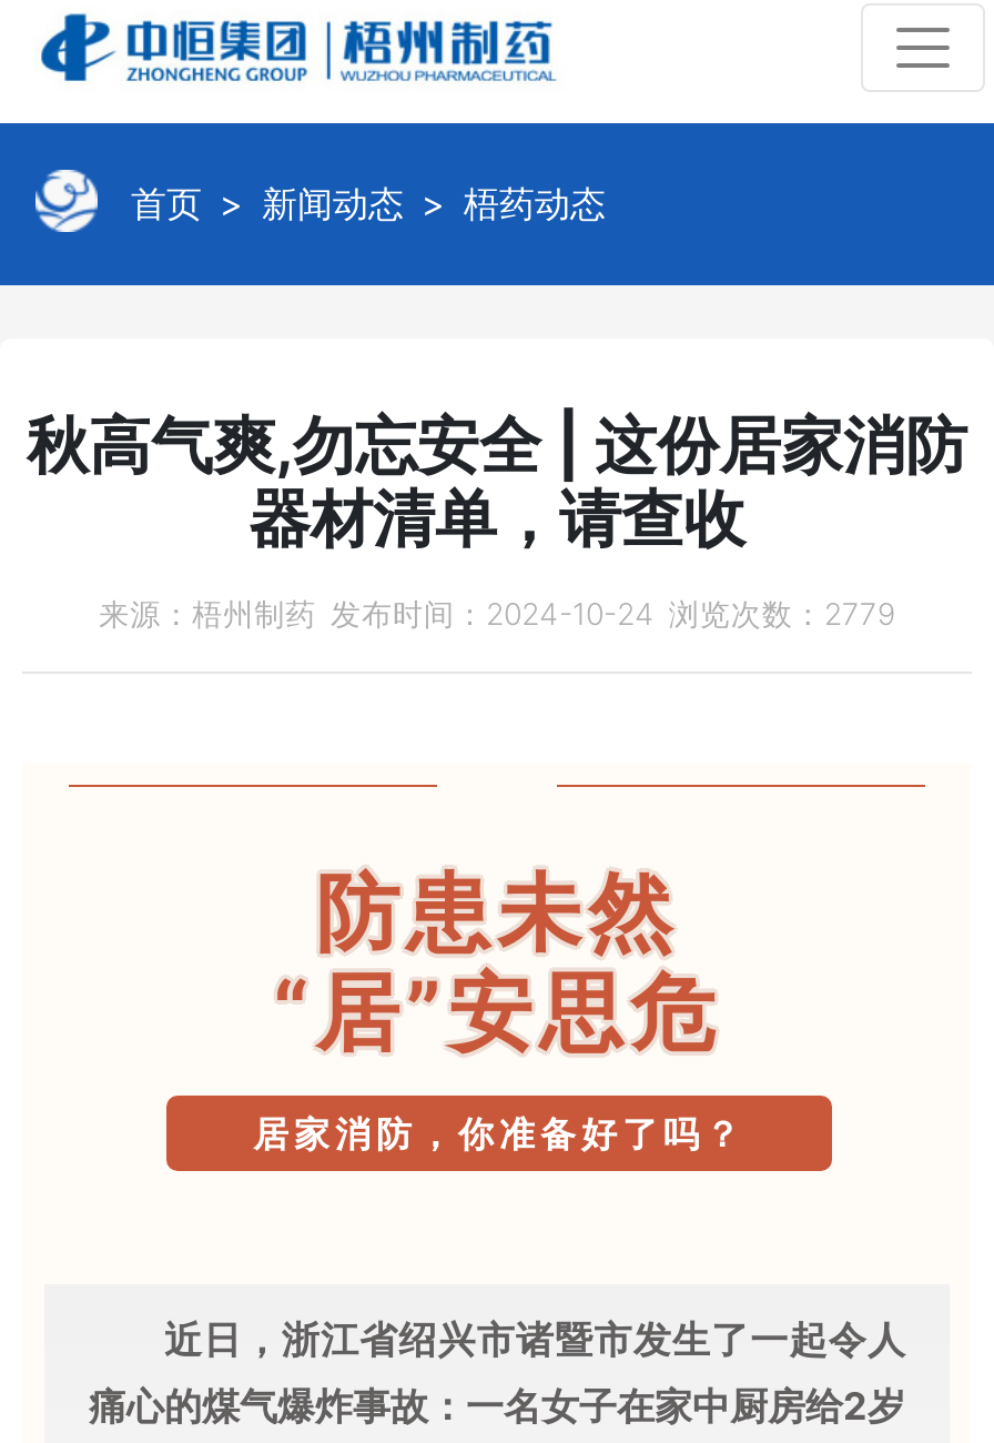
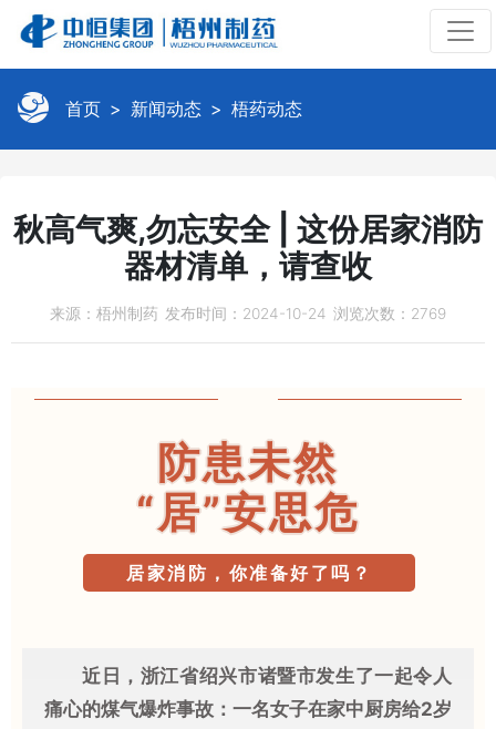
[99,596,895,631] 来源：梧州制药 发布时间：2024-10-24 浏览次数：2779 -> [49,304,447,322] 来源：梧州制药 发布时间：2024-10-24 浏览次数：2769

